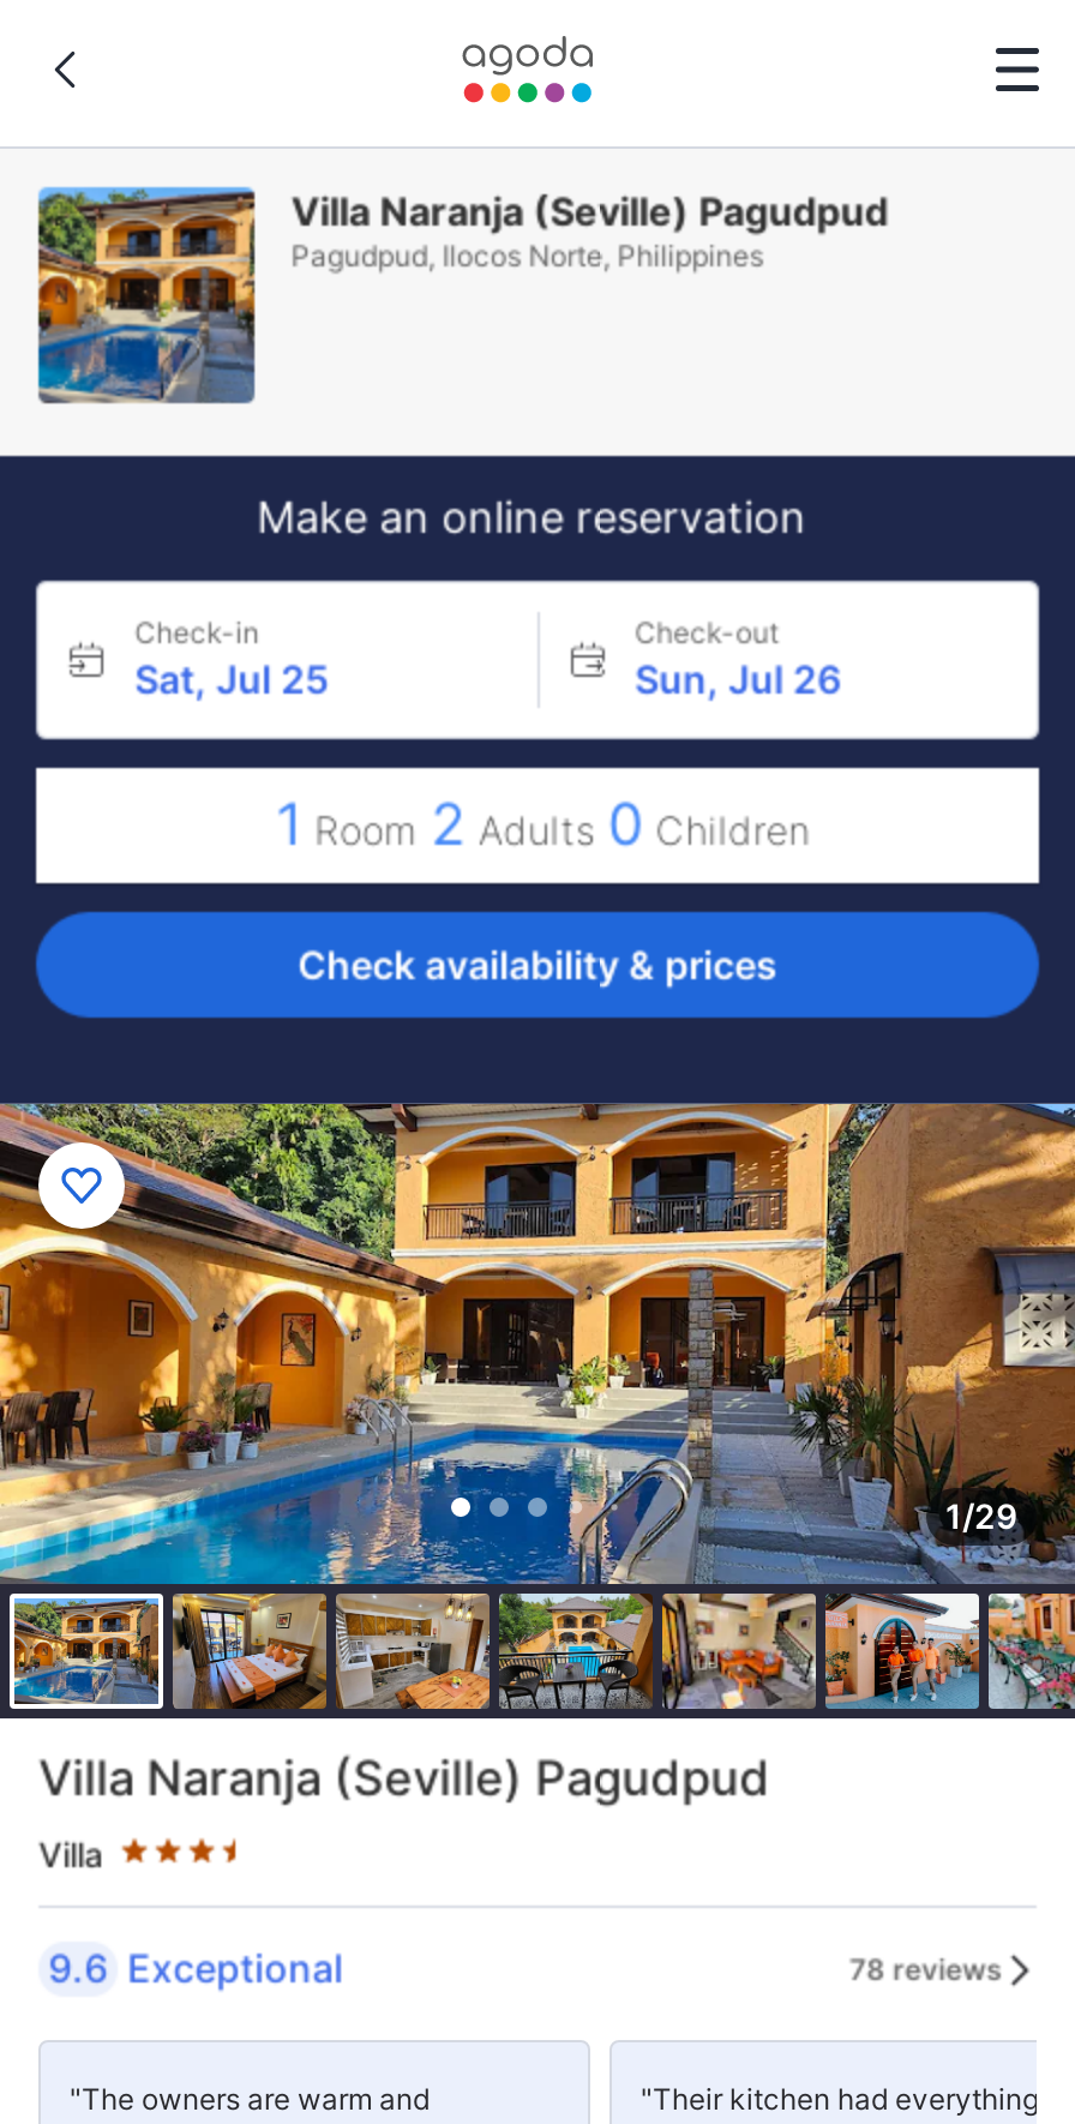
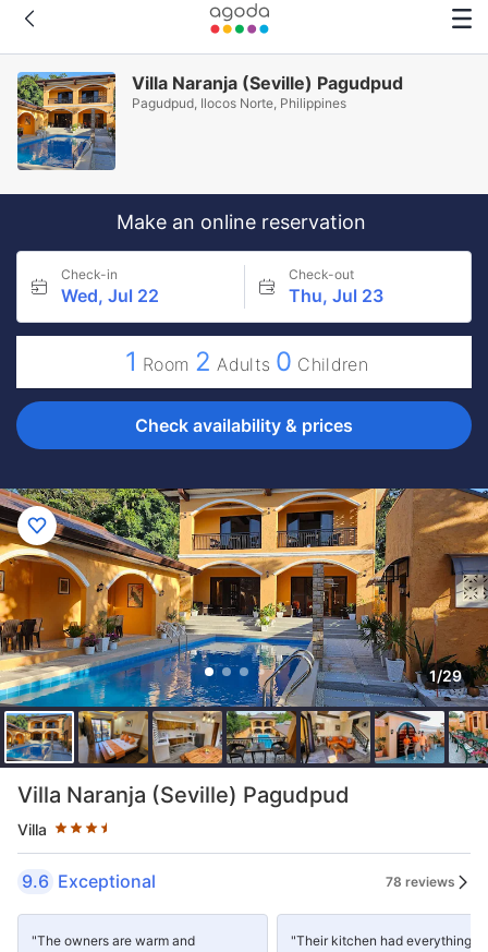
[134,655,329,703] Sat, Jul 25 -> [61,285,159,306] Wed, Jul 22
[635,655,841,703] Sun, Jul 26 -> [288,285,383,306] Thu, Jul 23

